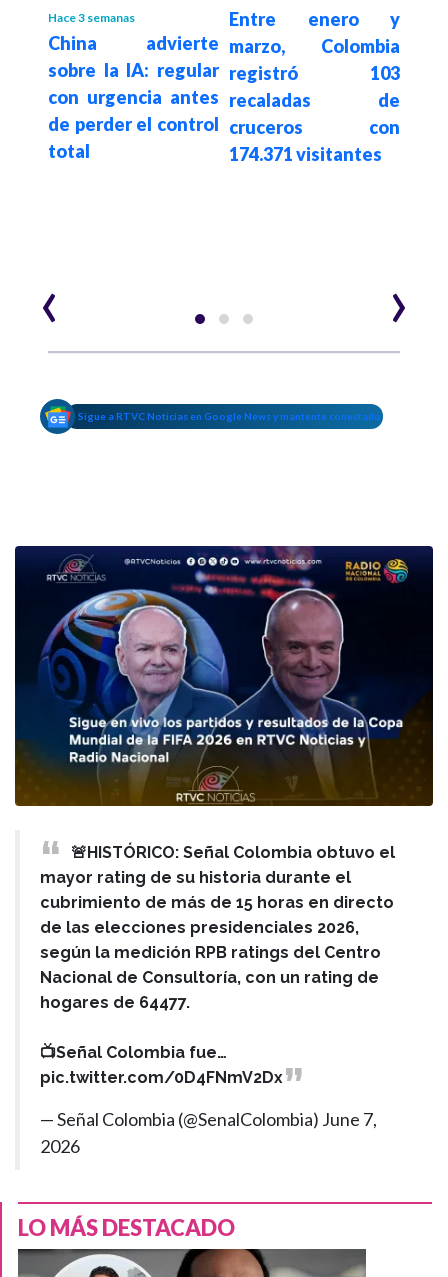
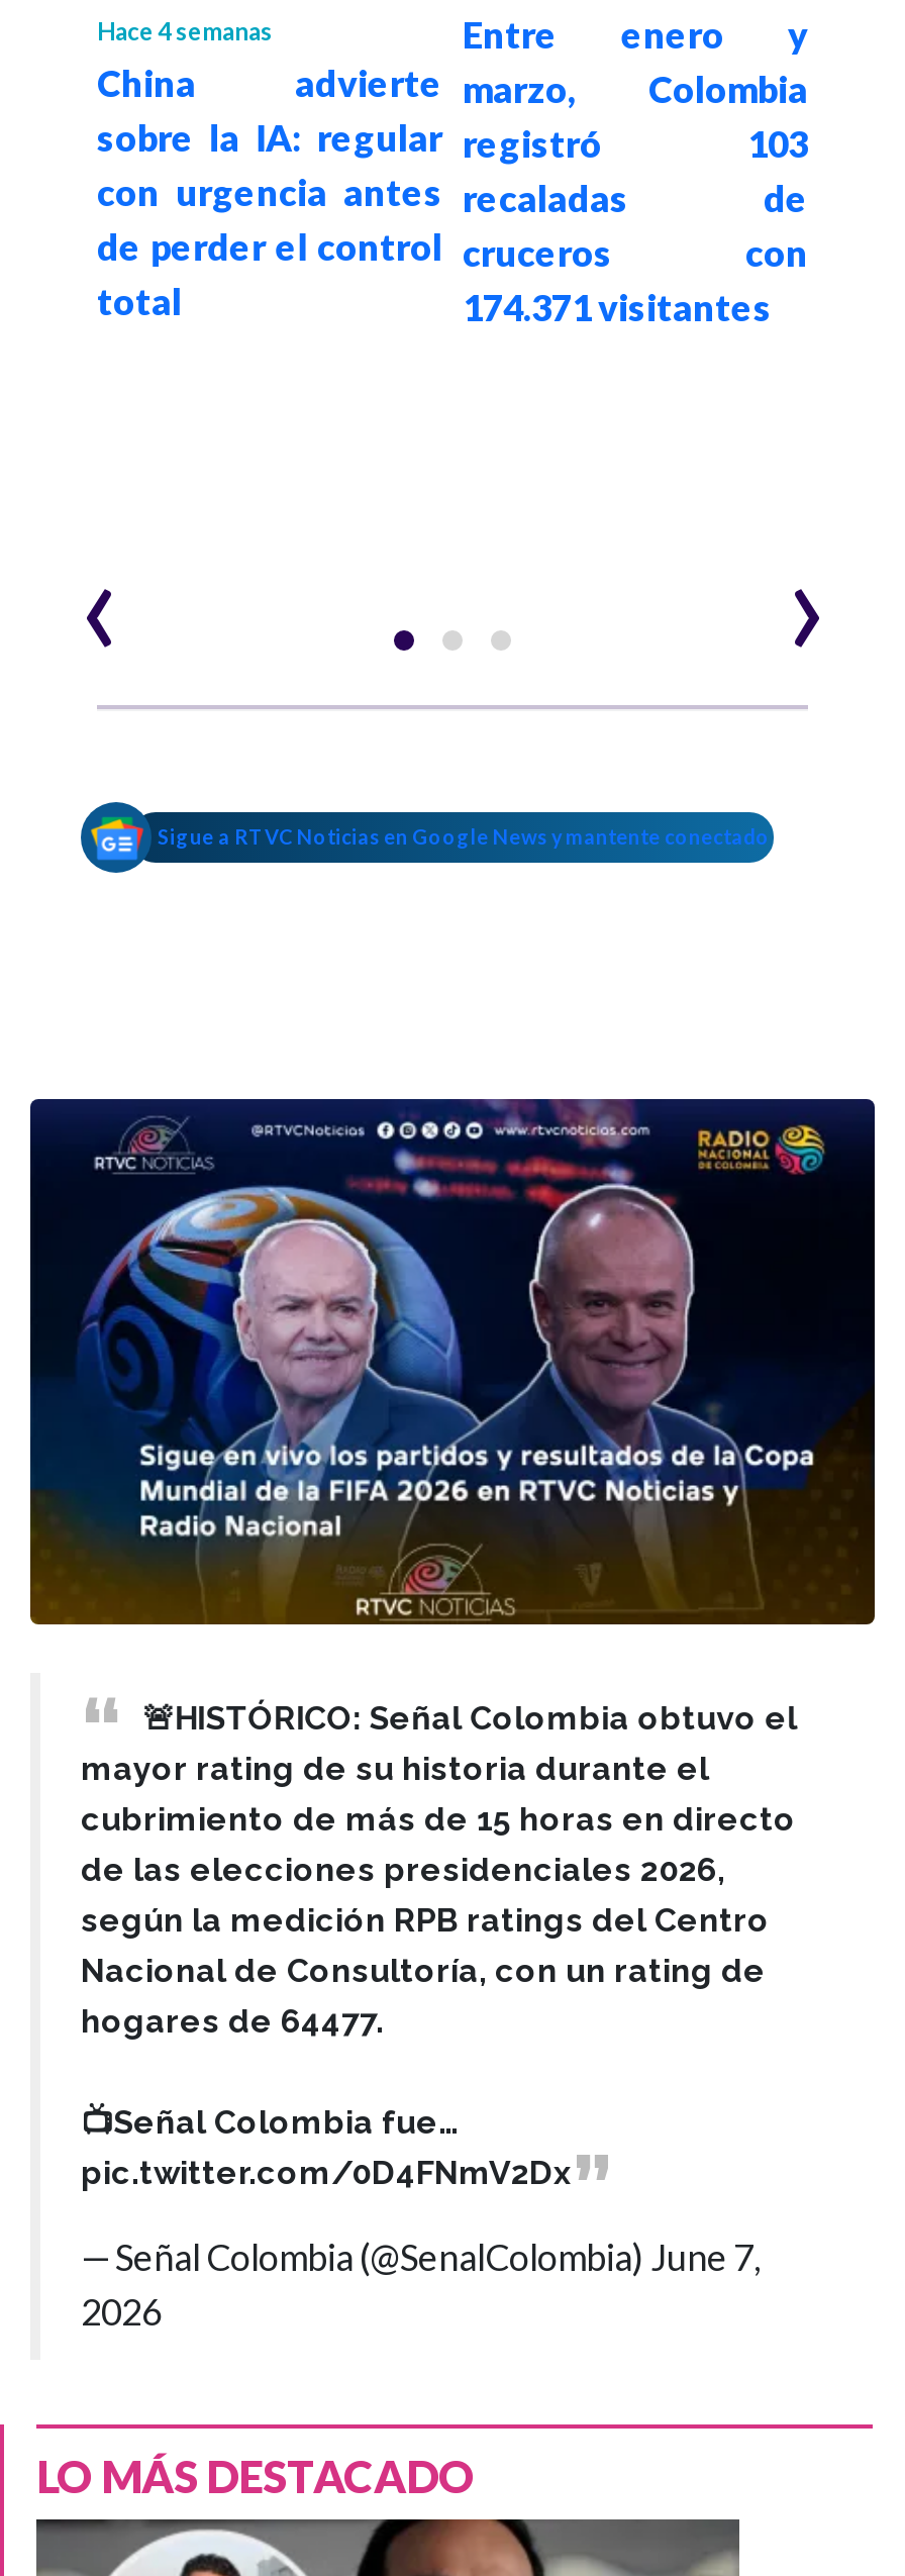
[48,10,135,25] Hace 3 semanas -> [97,15,273,46] Hace 4 semanas

